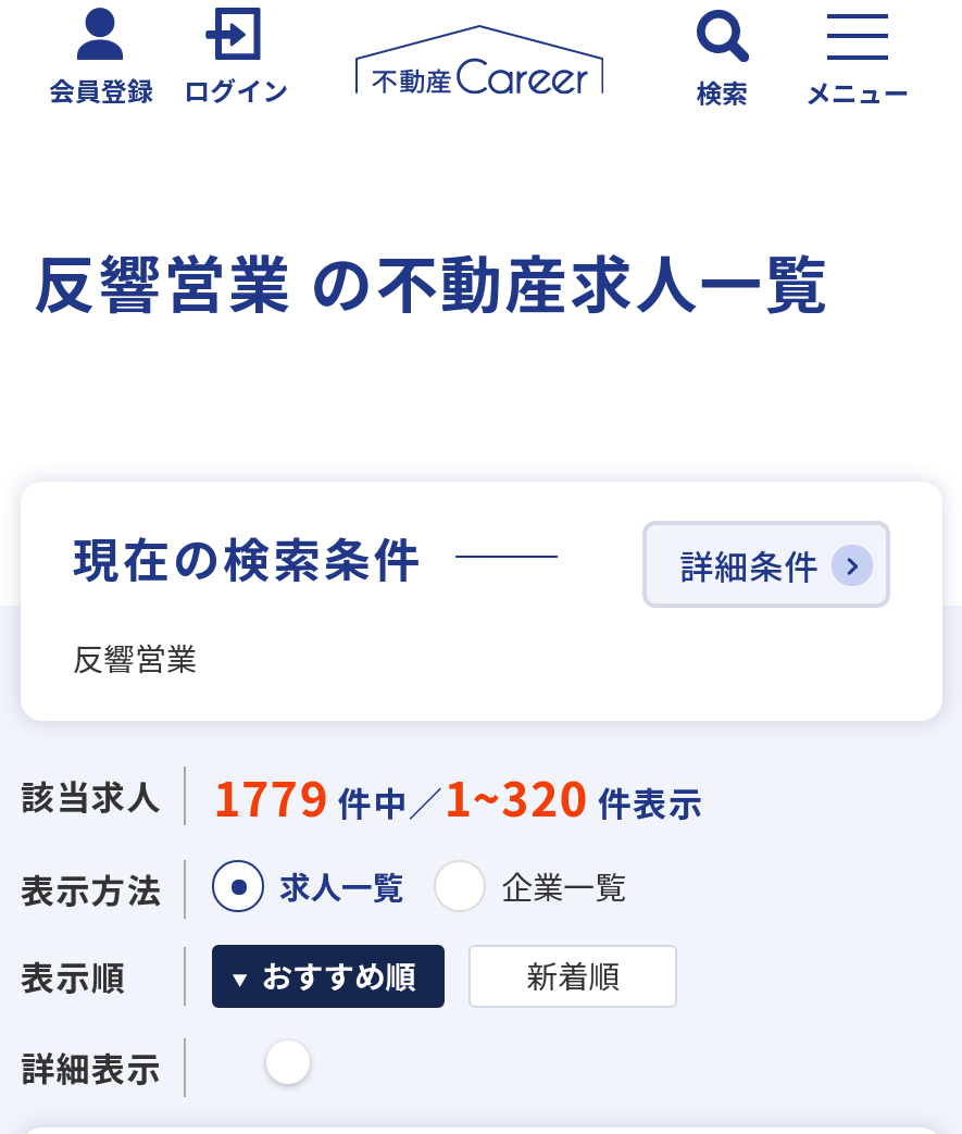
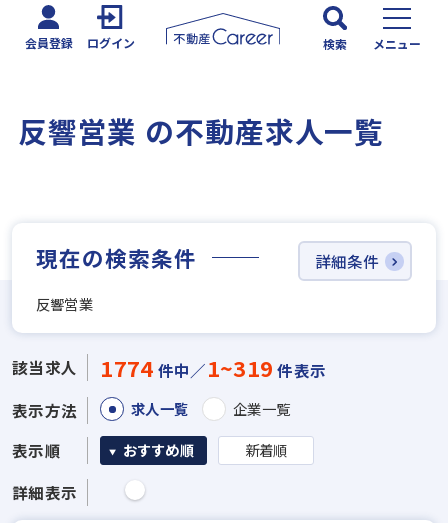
[20,762,704,829] 該当求人 1779件中／1~320件表示 -> [12,352,326,383] 該当求人 1774件中／1~319件表示

